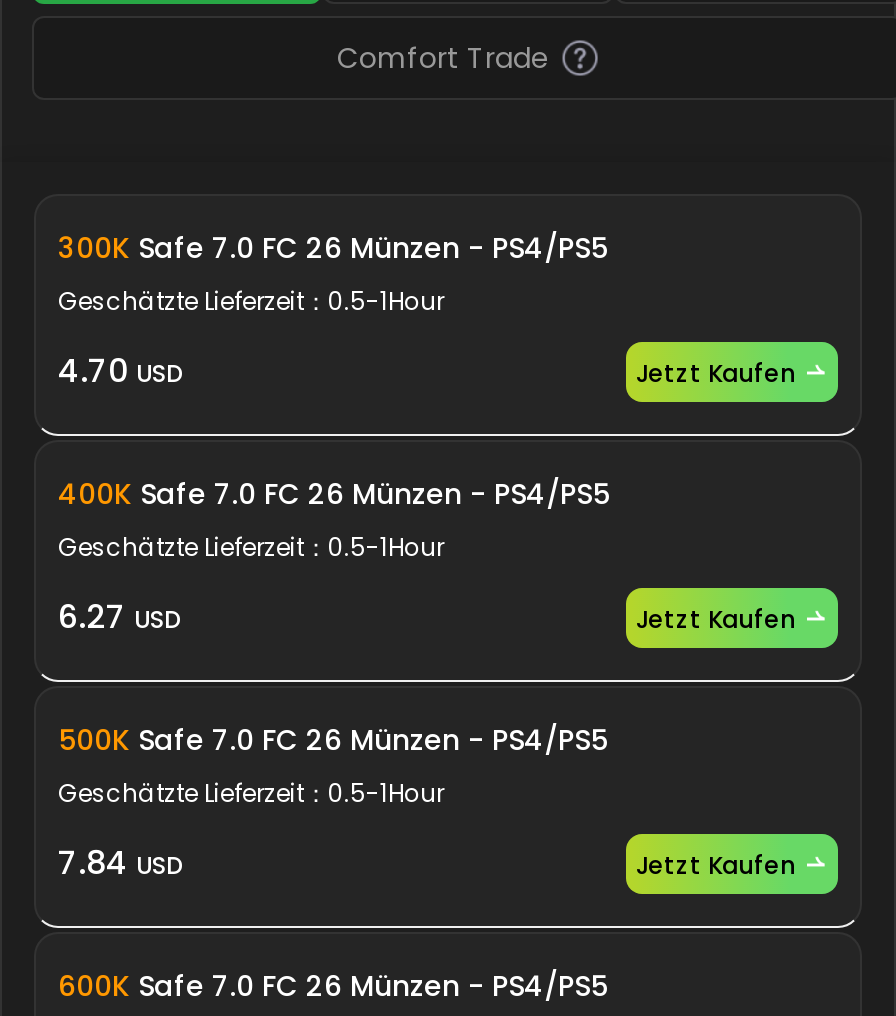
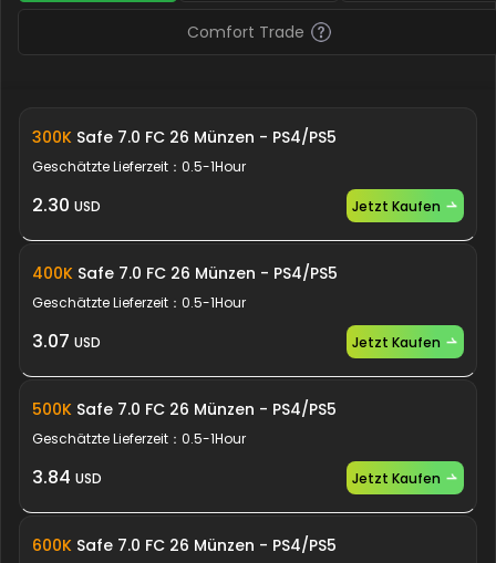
[58,348,184,394] 4.70 USD -> [32,193,101,218] 2.30 USD
[58,594,182,640] 6.27 USD -> [32,329,101,354] 3.07 USD
[58,840,184,886] 7.84 USD -> [32,465,102,490] 3.84 USD

